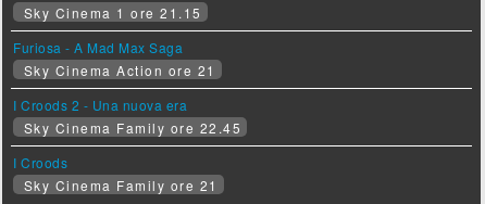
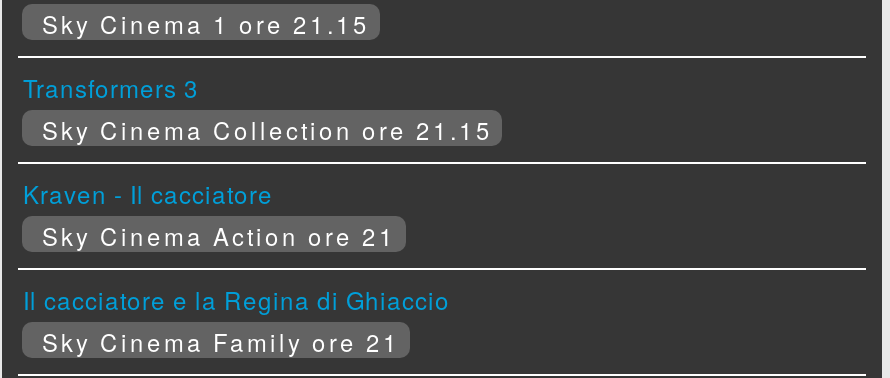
[14,39,183,57] Furiosa - A Mad Max Saga -> [23,71,493,211] Transformers 3 | Sky Cinema Collection ore 21.15 | Kraven - Il cacciatore
moved [19,61,216,80] -> [33,219,396,253]: Sky Cinema Action ore 21
[14,96,242,172] I Croods 2 - Una nuova era | Sky Cinema Family ore 22.45 | I Croods -> [23,283,450,317] Il cacciatore e la Regina di Ghiaccio

